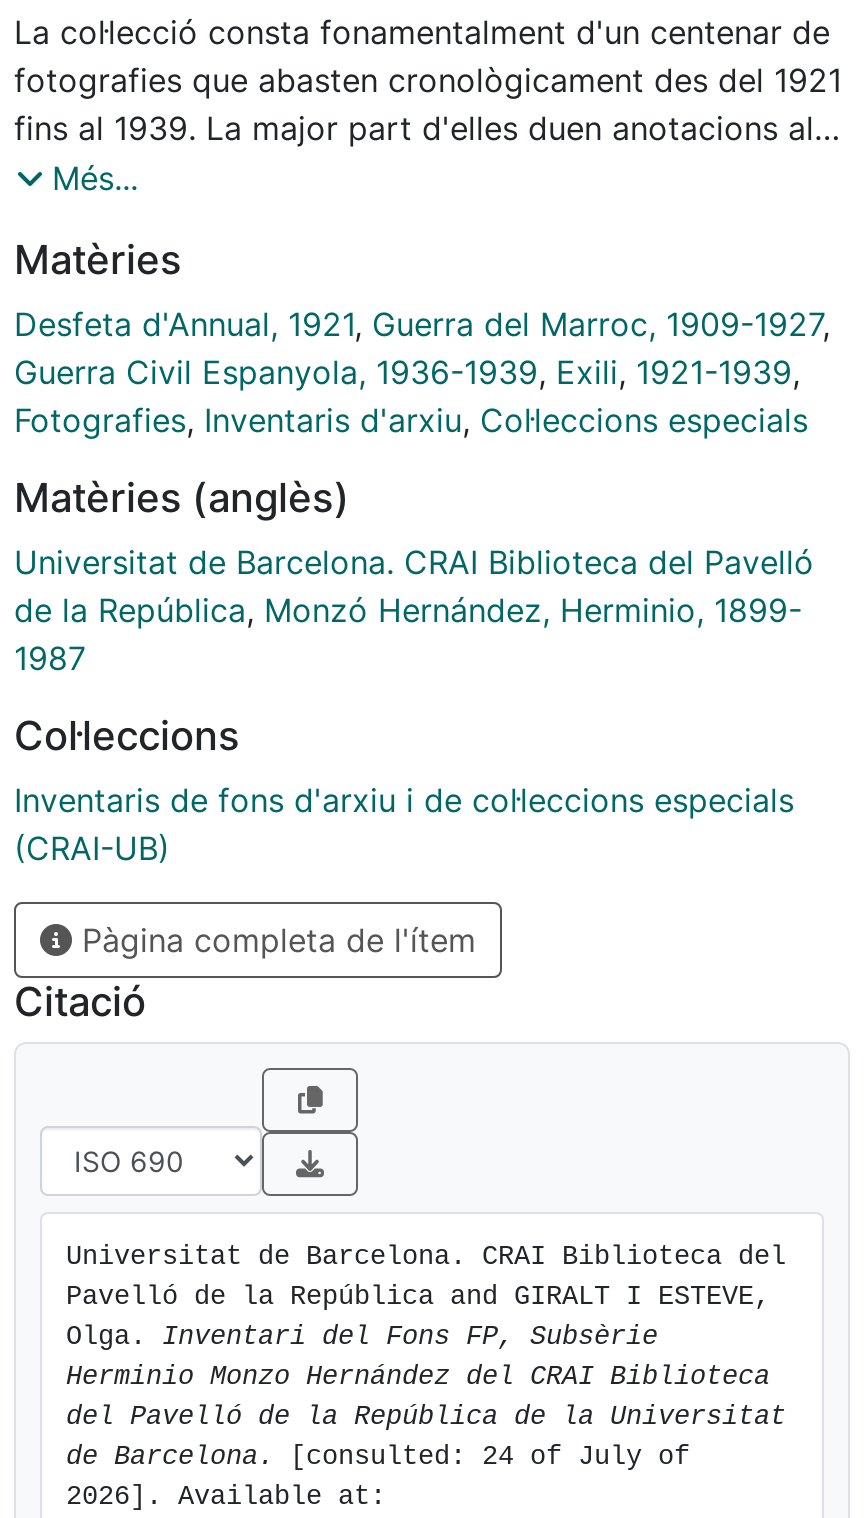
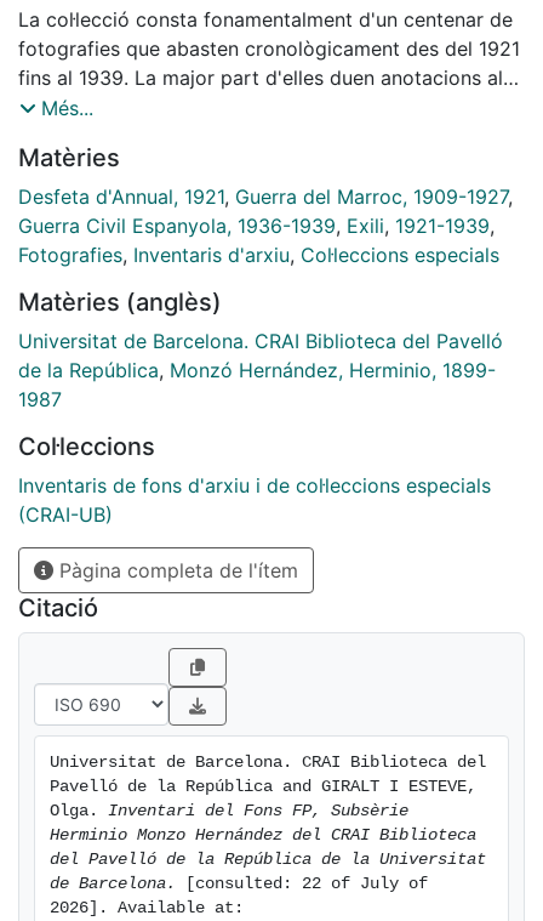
[66,1443,690,1473] de Barcelona. [consulted: 24 of July of -> [50,875,428,894] de Barcelona. [consulted: 22 of July of

